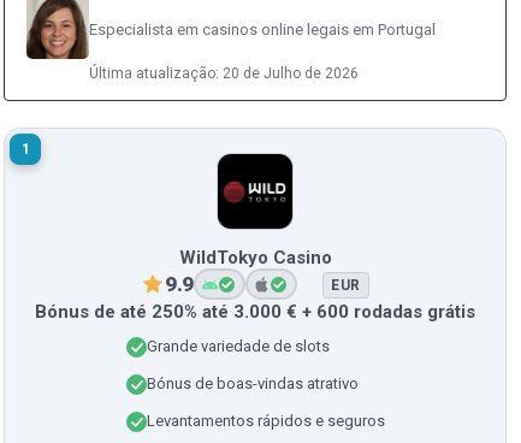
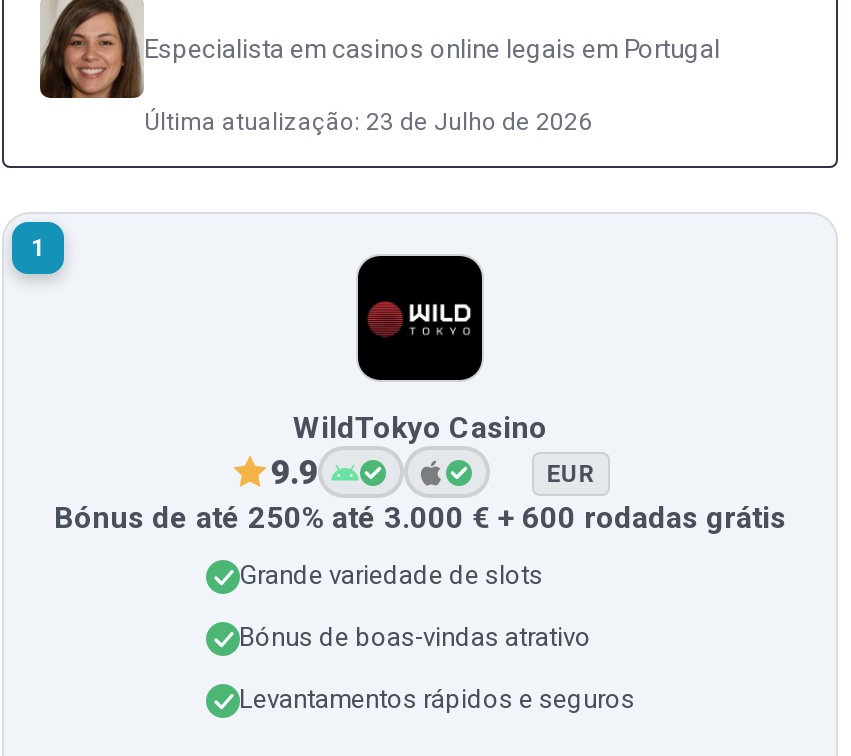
[89,65,359,82] Última atualização: 20 de Julho de 2026 -> [144,108,592,136] Última atualização: 23 de Julho de 2026

